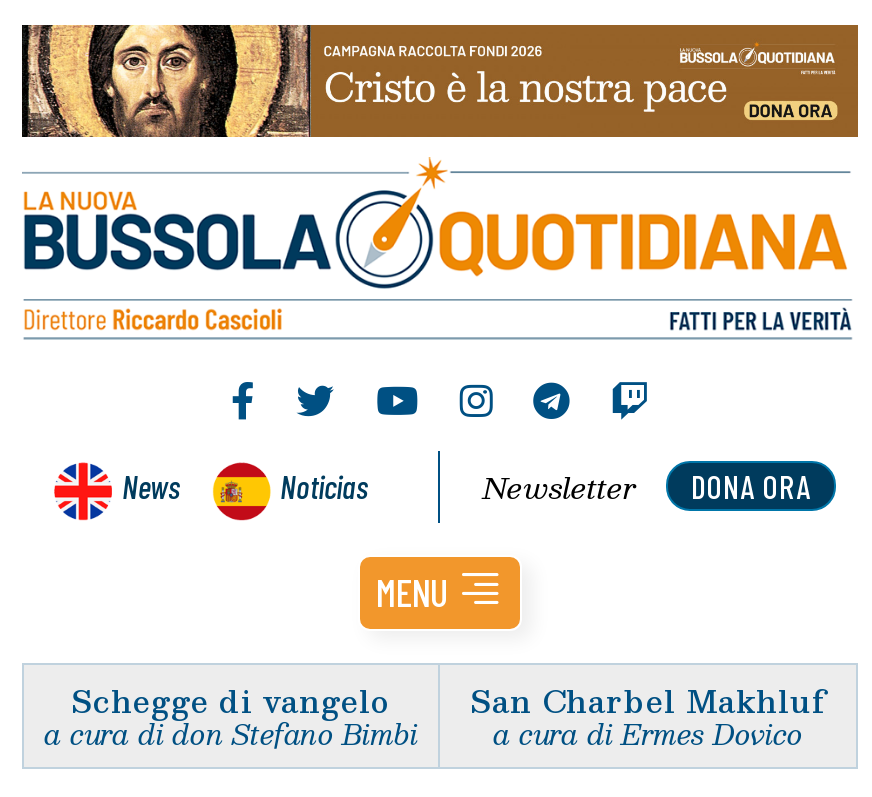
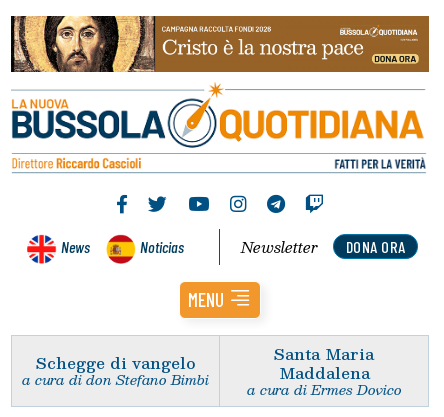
[470,674,826,724] San Charbel Makhluf -> [274,341,374,385] Santa Maria | Maddalena

